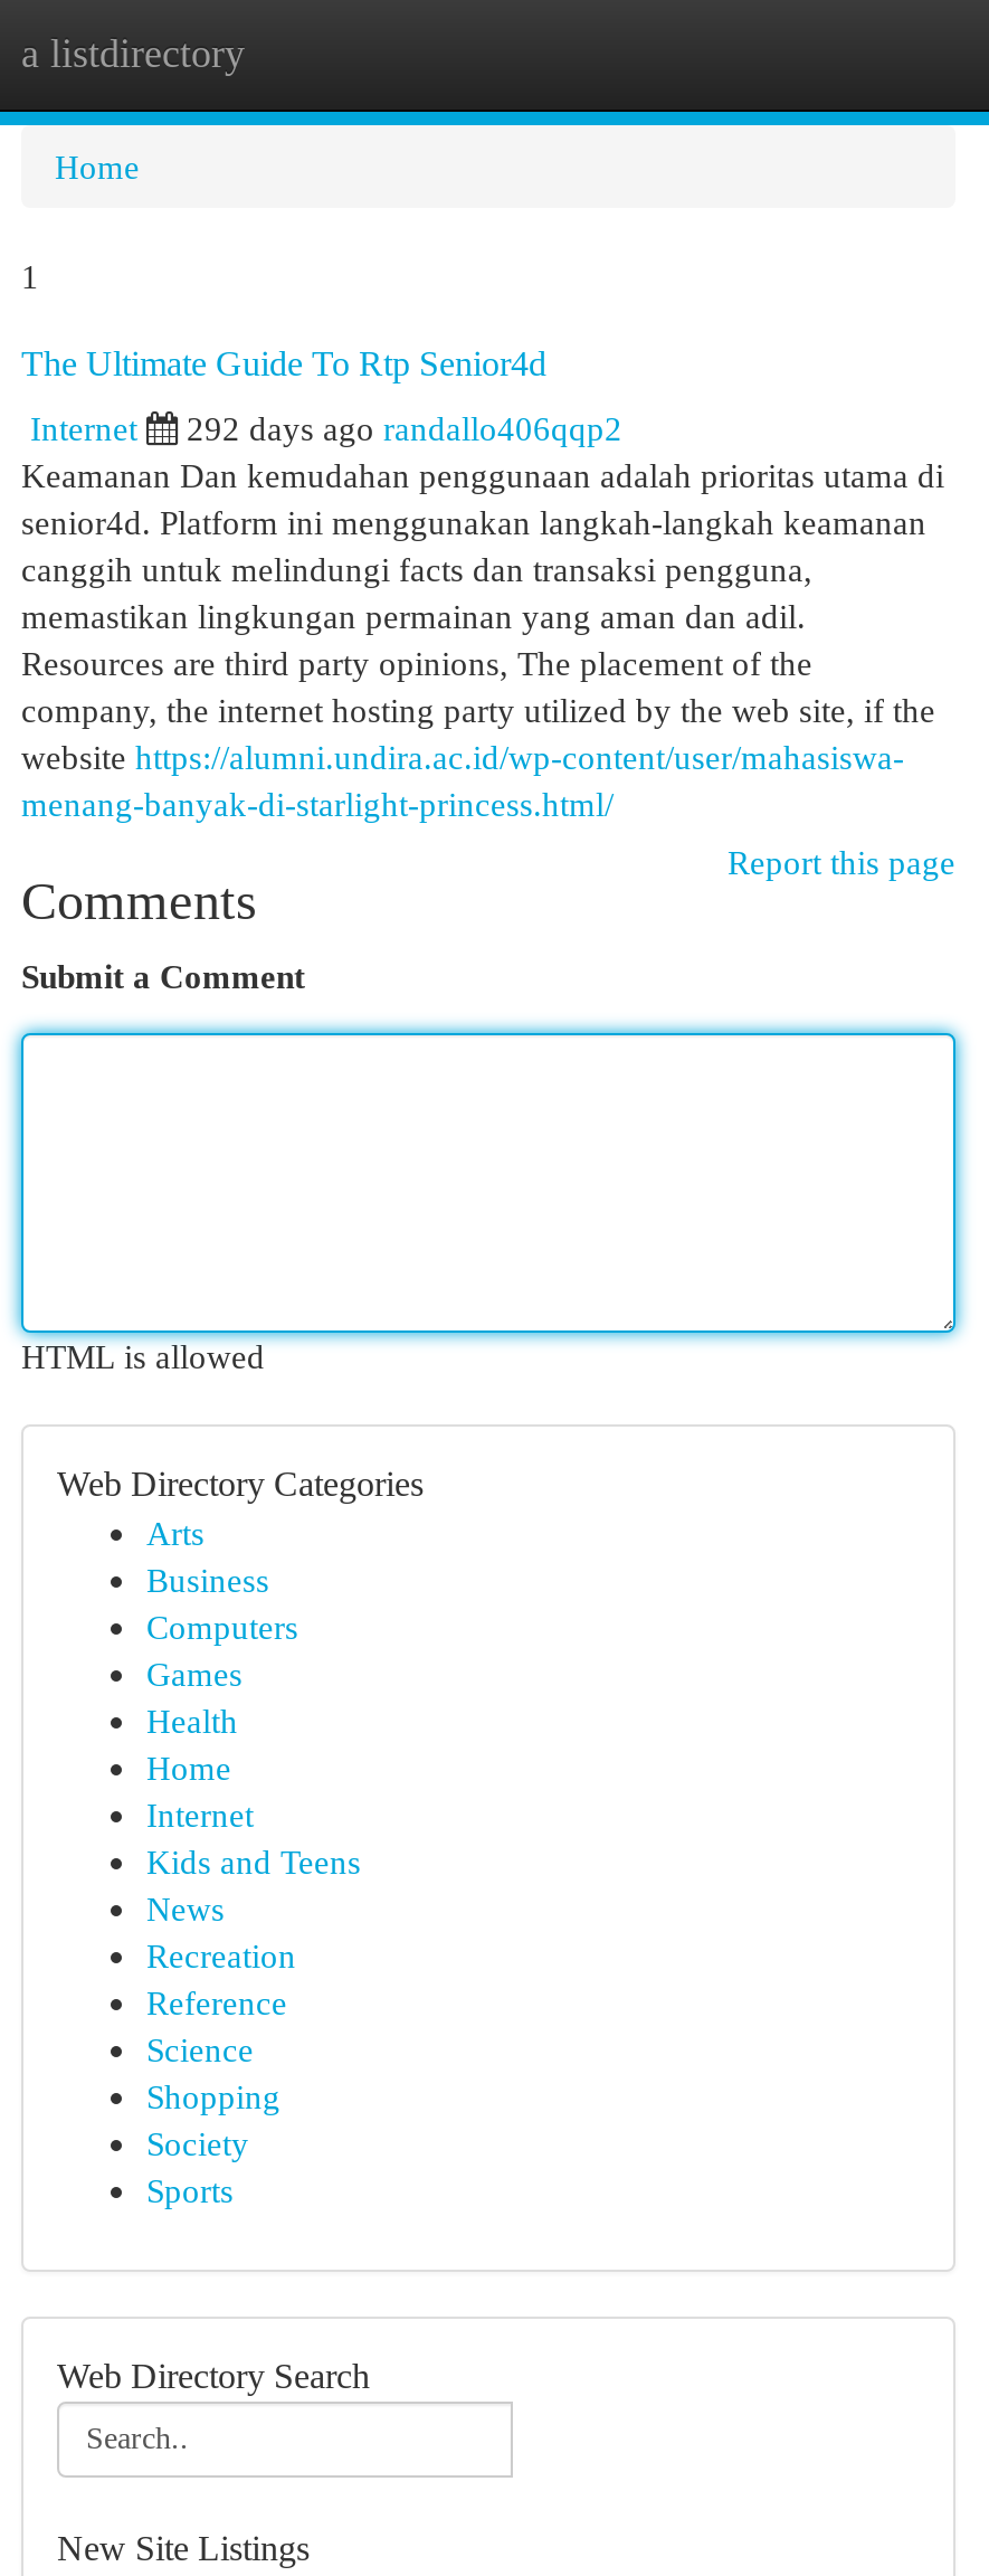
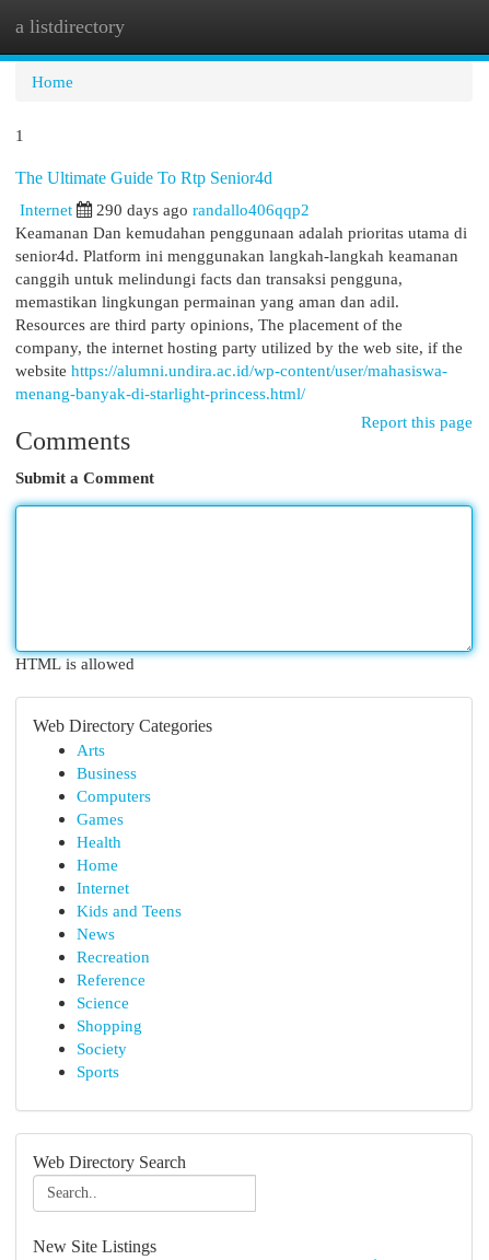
[187,409,622,447] 292 days ago randallo406qqp2 -> [96,200,310,219] 290 days ago randallo406qqp2

